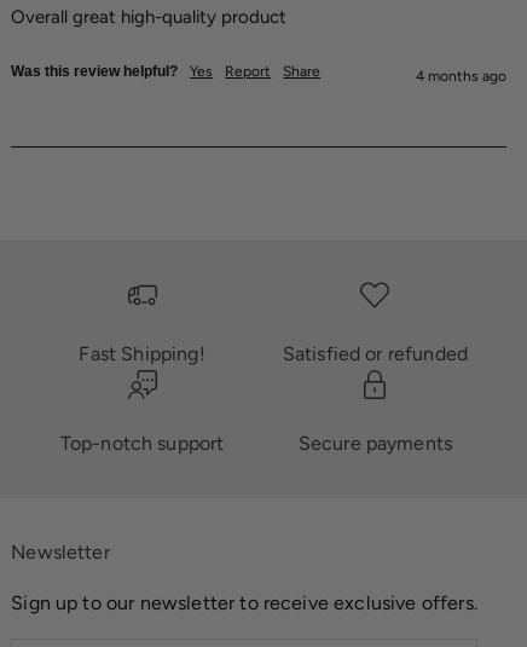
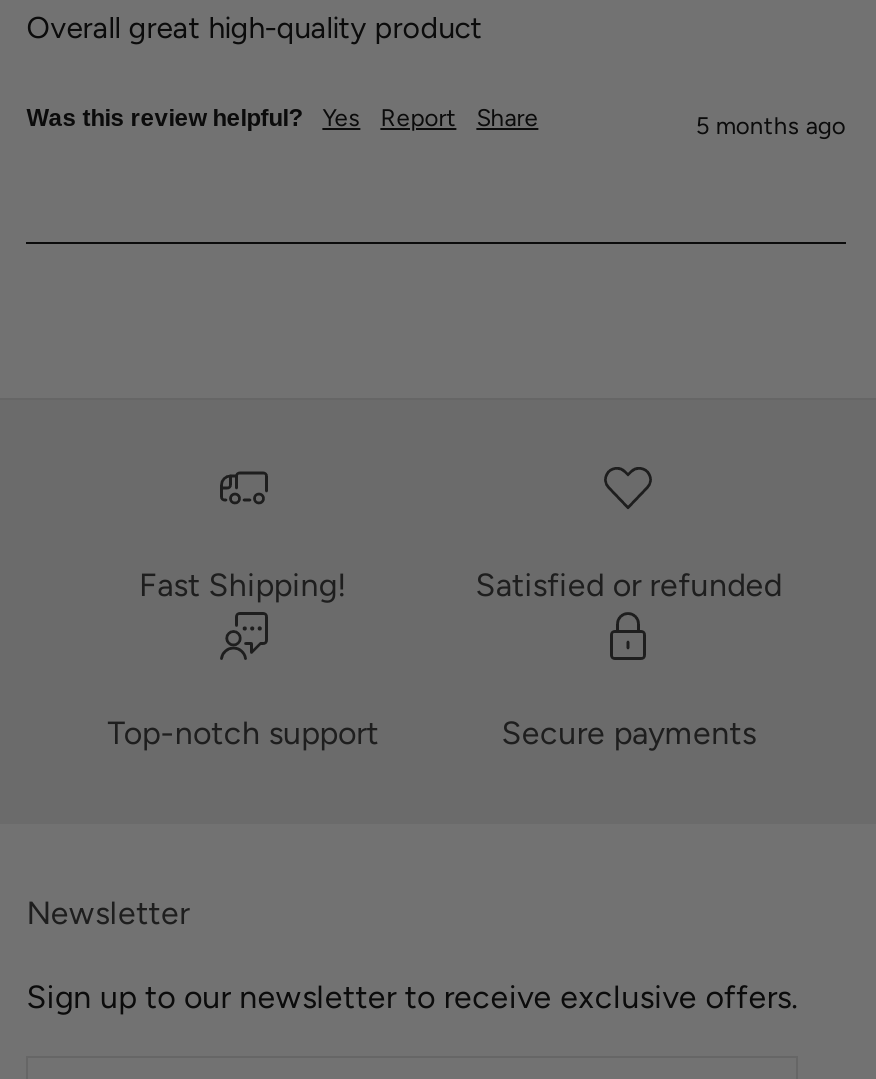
[416,68,506,85] 4 months ago -> [696,112,846,140] 5 months ago

